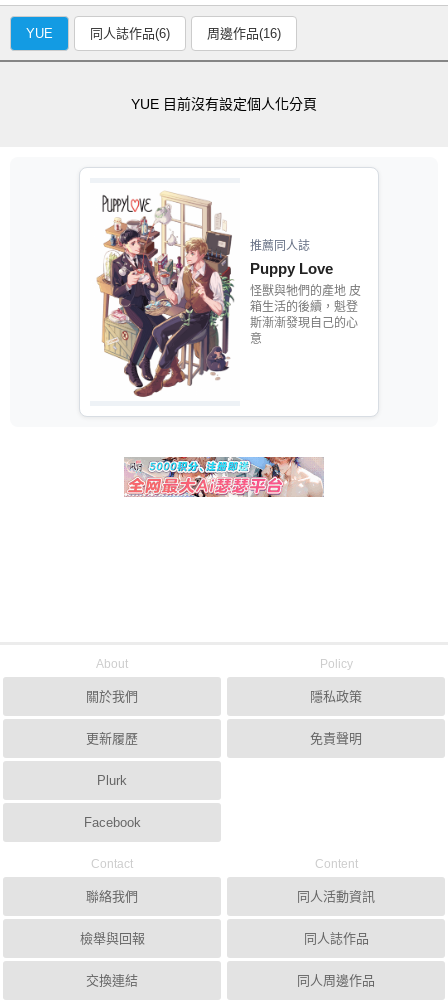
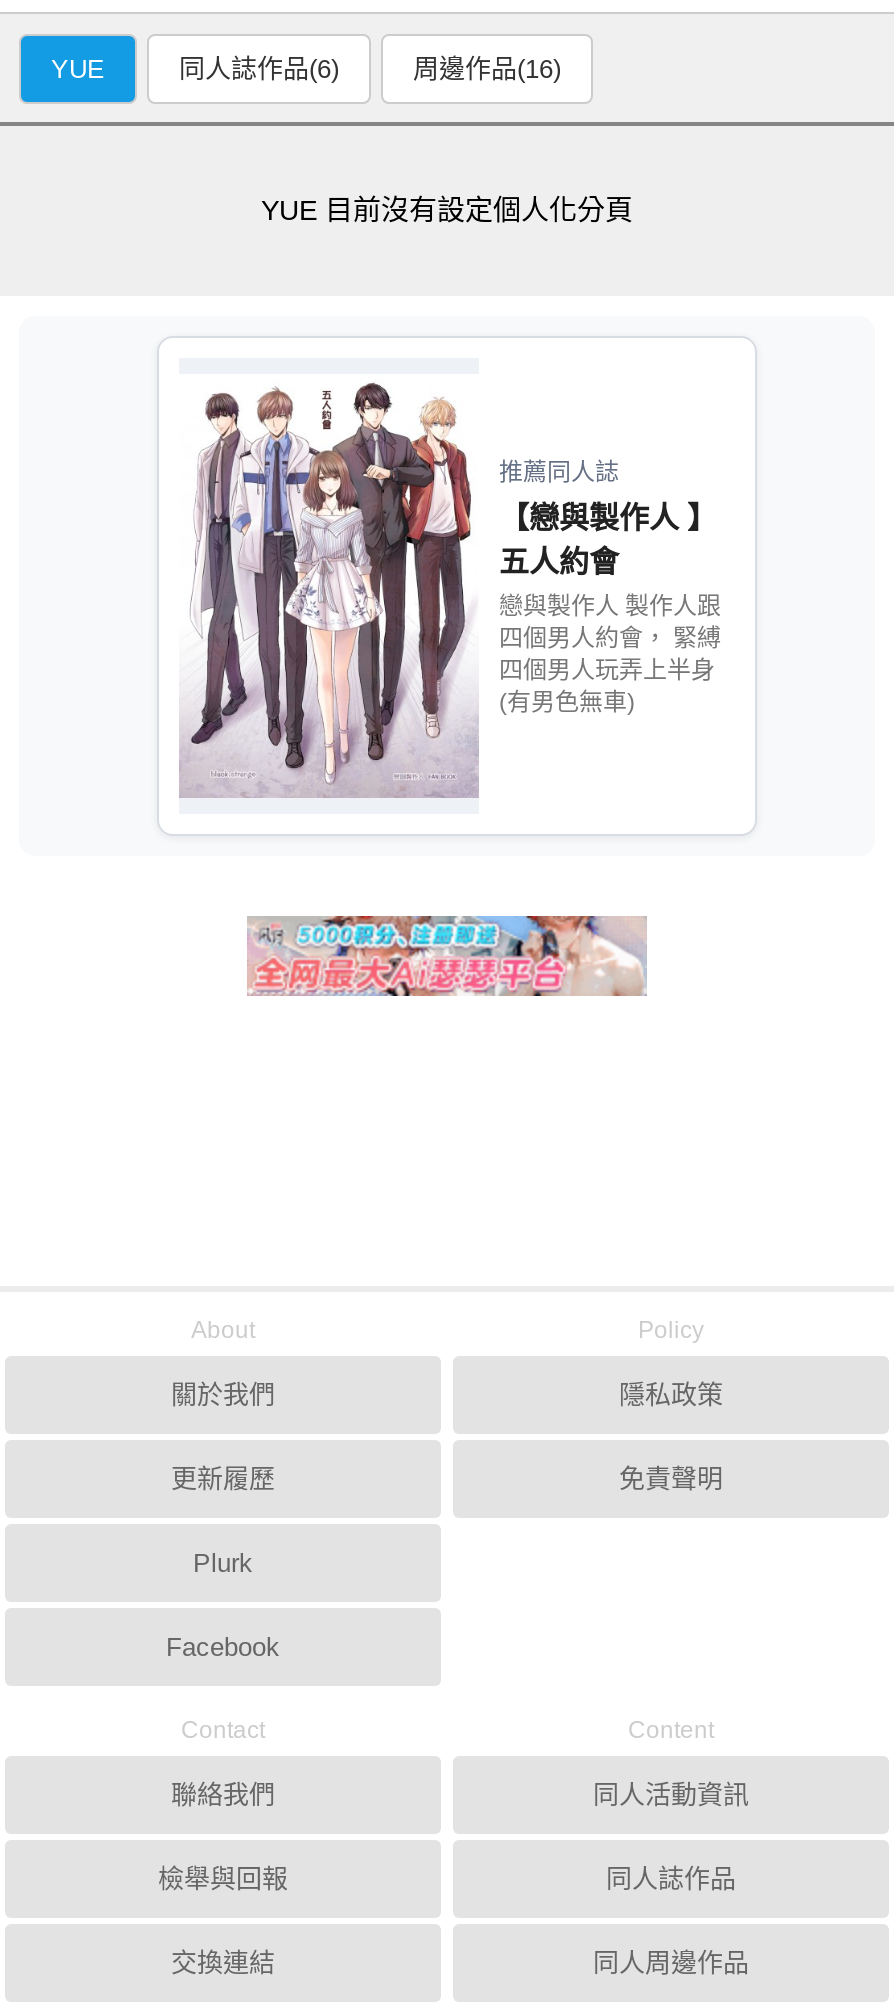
[91,191,361,398] [image] | Puppy Love | 怪獸與牠們的產地 皮 | 箱生活的後續，魁登 | 斯漸漸發現自己的心 | 意 -> [179,380,721,800] [image] | 【戀與製作人 】 | 五人約會 | 戀與製作人 製作人跟 | 四個男人約會， 緊縛 | 四個男人玩弄上半身 | (有男色無車)

